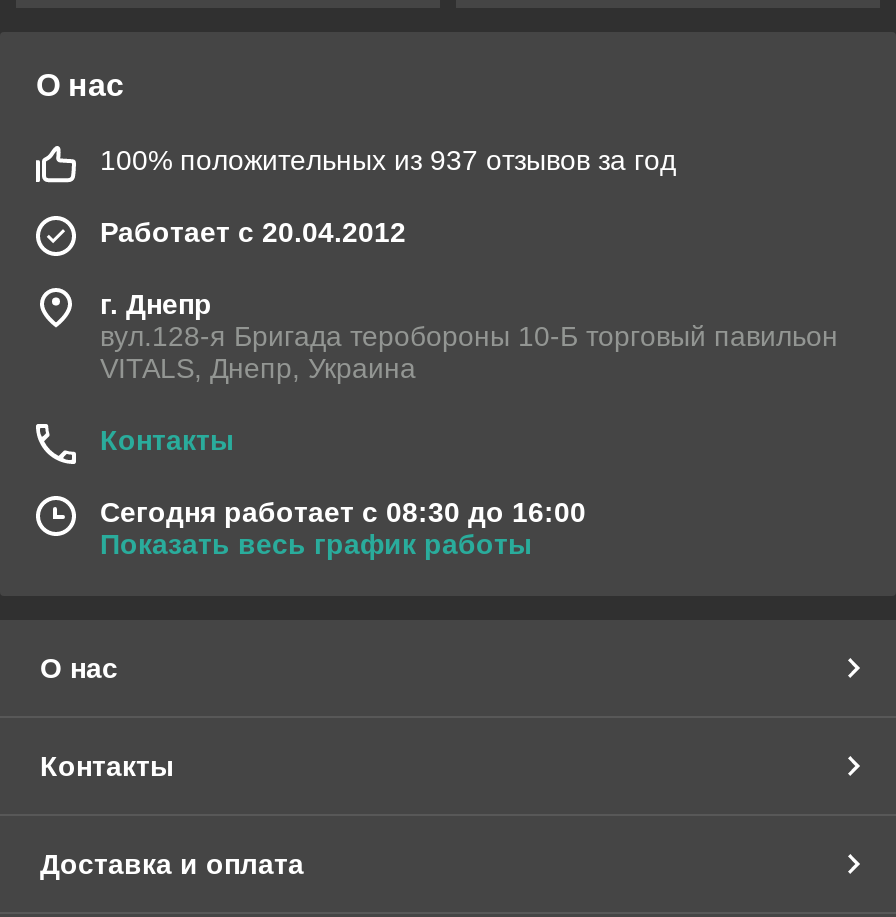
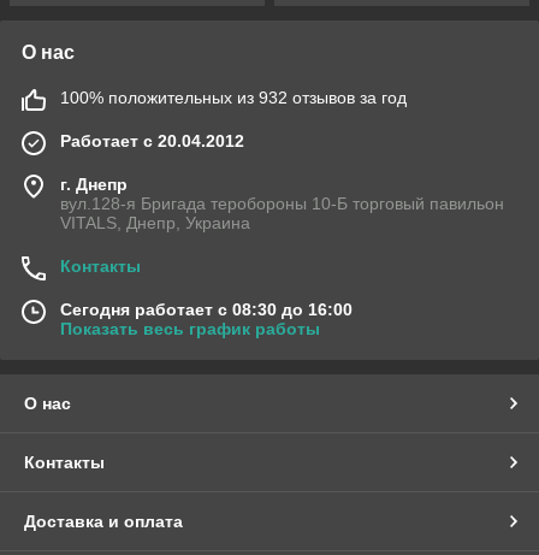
[100,144,676,176] 100% положительных из 937 отзывов за год -> [60,88,407,107] 100% положительных из 932 отзывов за год

